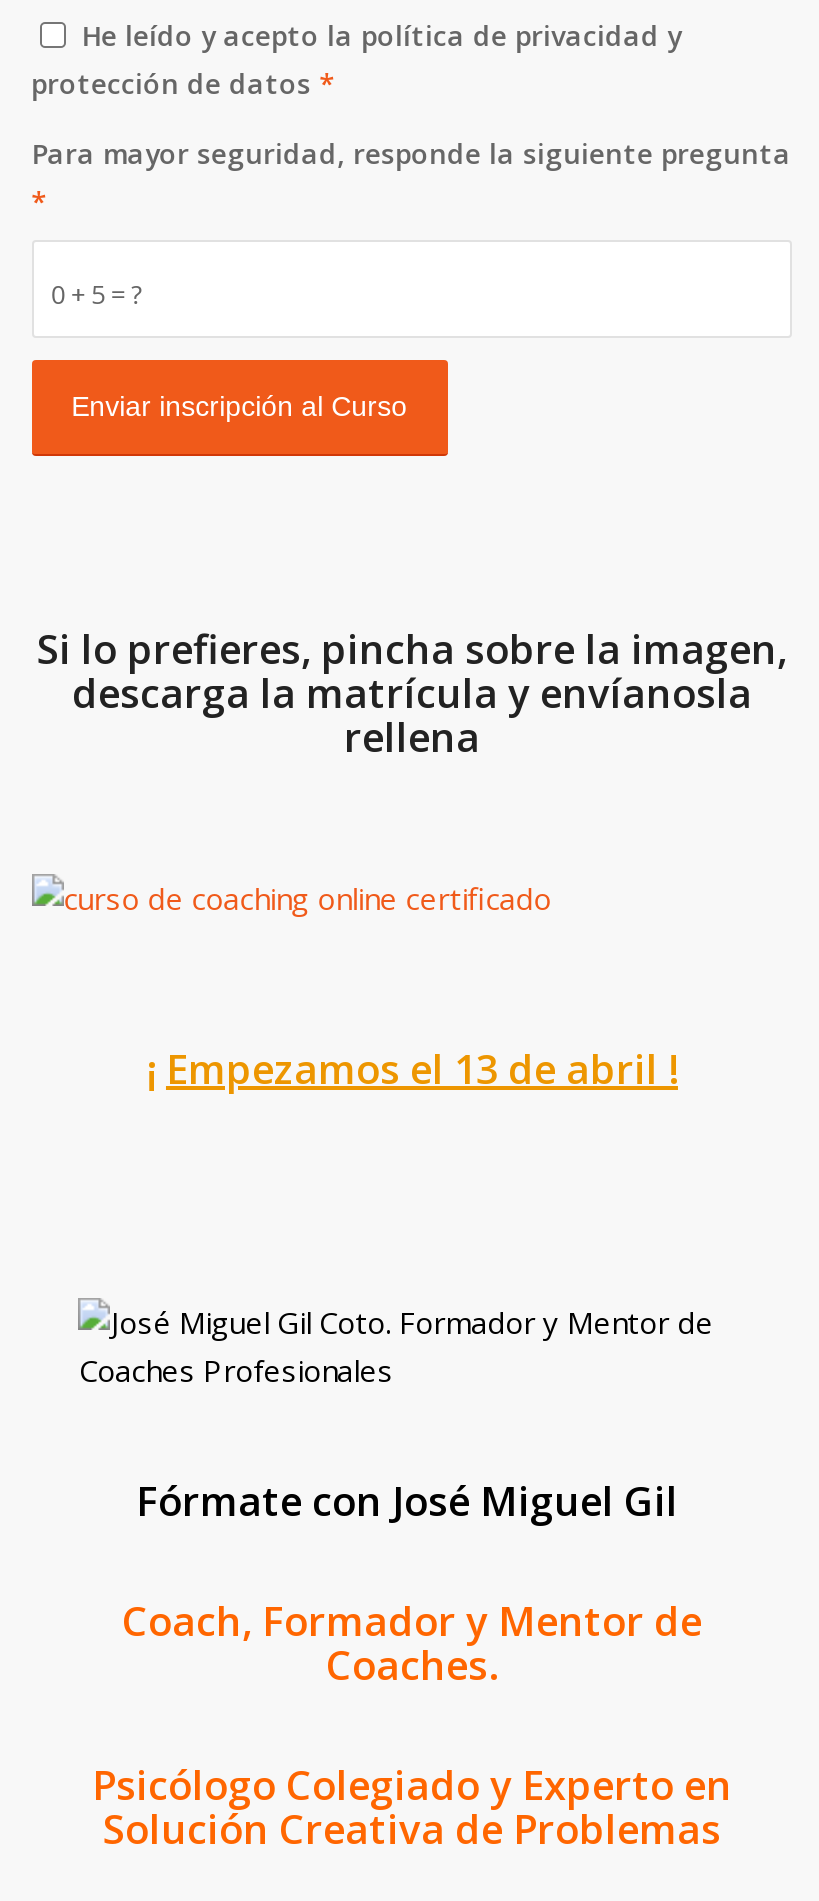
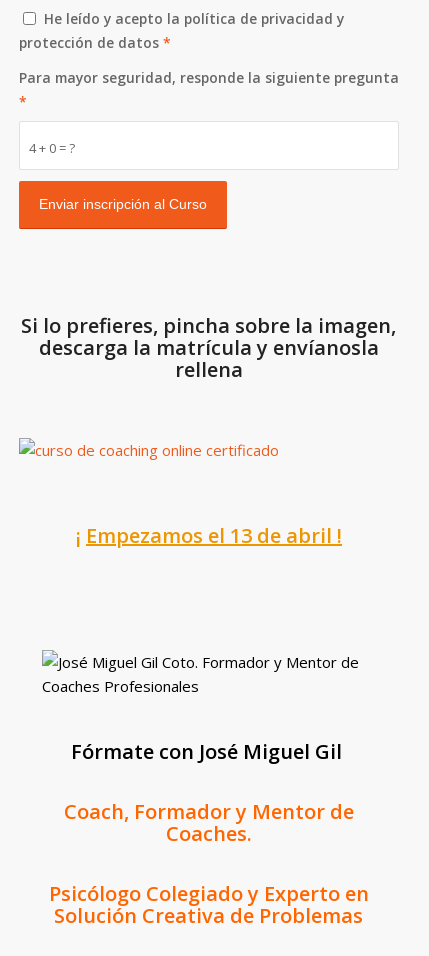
[51,275,143,311] 0 + 5 = ? -> [29,139,75,157] 4 + 0 = ?

